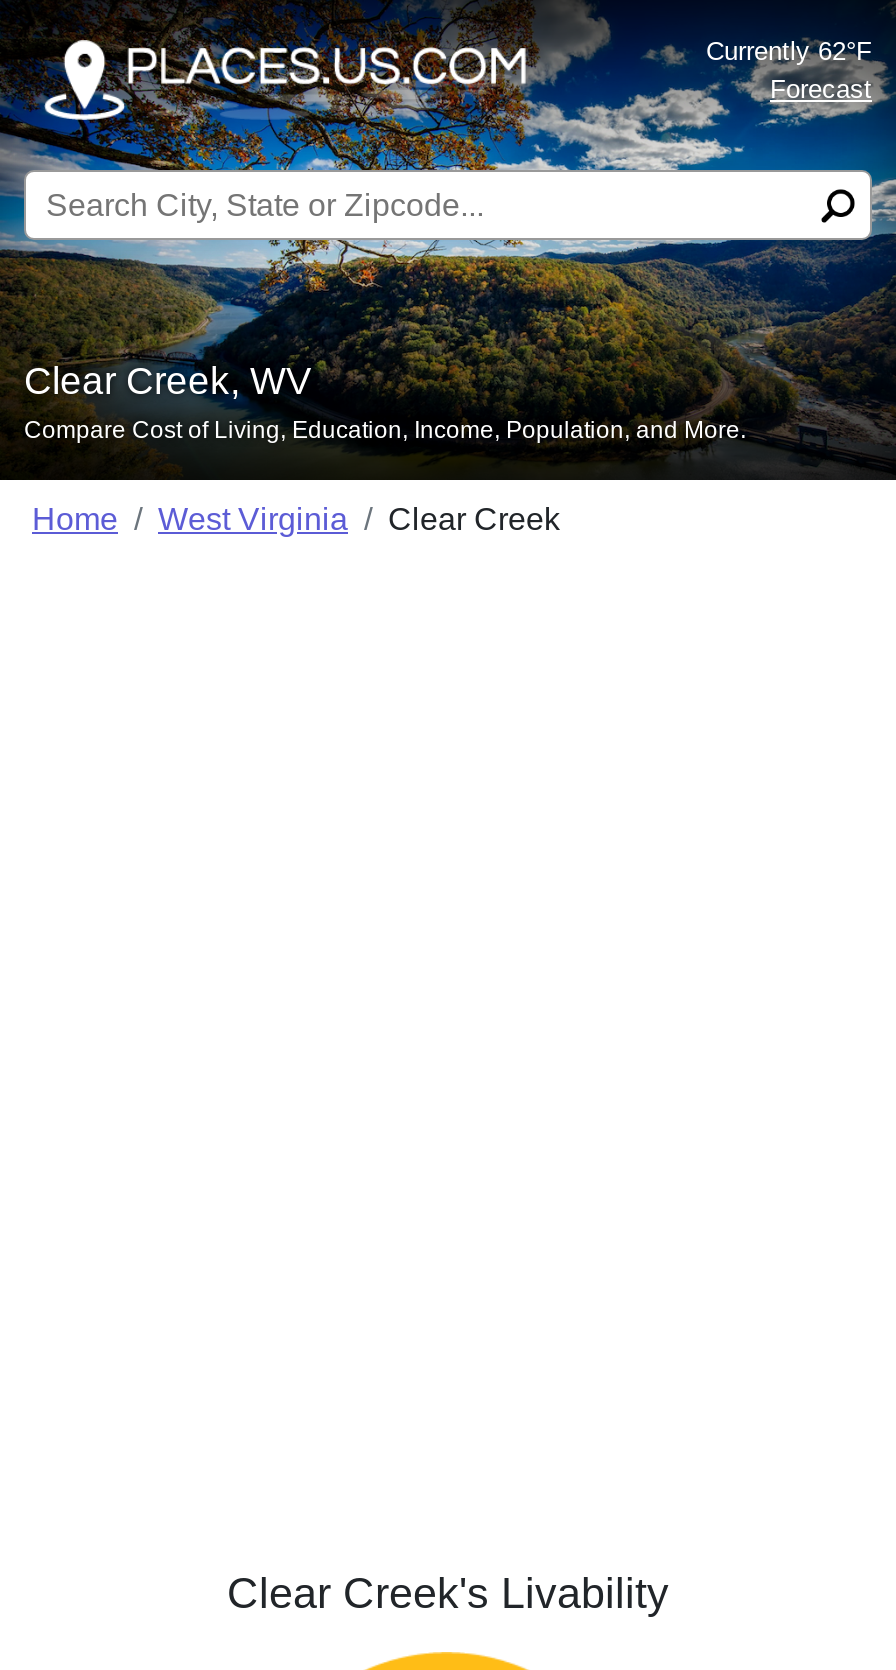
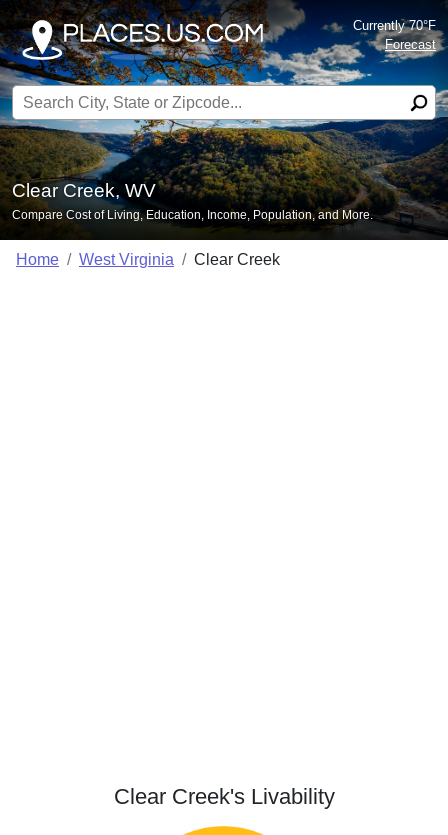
[706,36,872,66] Currently 62°F -> [353,18,436,33] Currently 70°F

